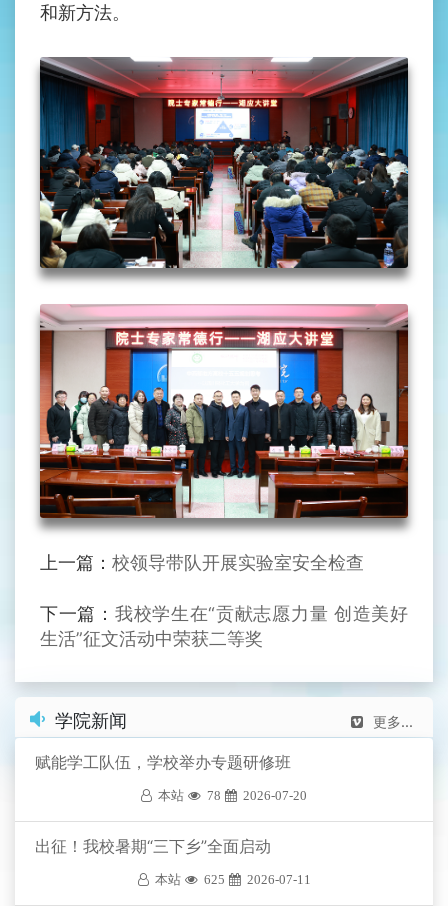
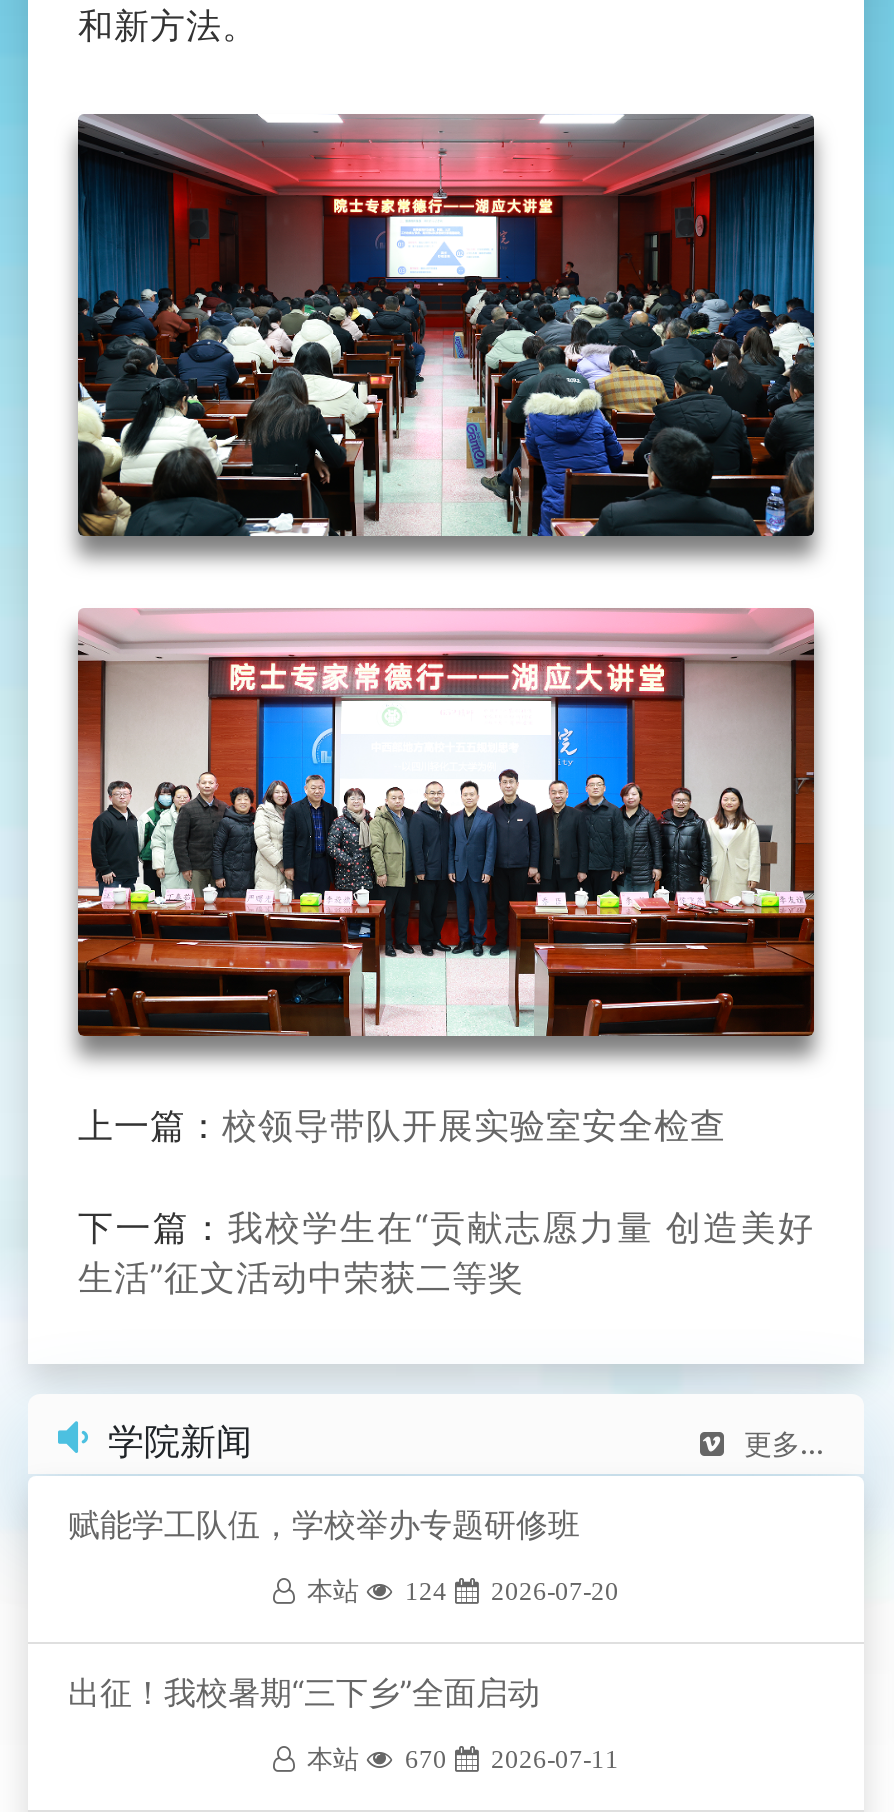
[152,789,307,802] 本站 78 2026-07-20 -> [295,1579,619,1605] 本站 124 2026-07-20
[148,873,310,886] 本站 625 2026-07-11 -> [295,1747,619,1773] 本站 670 2026-07-11

